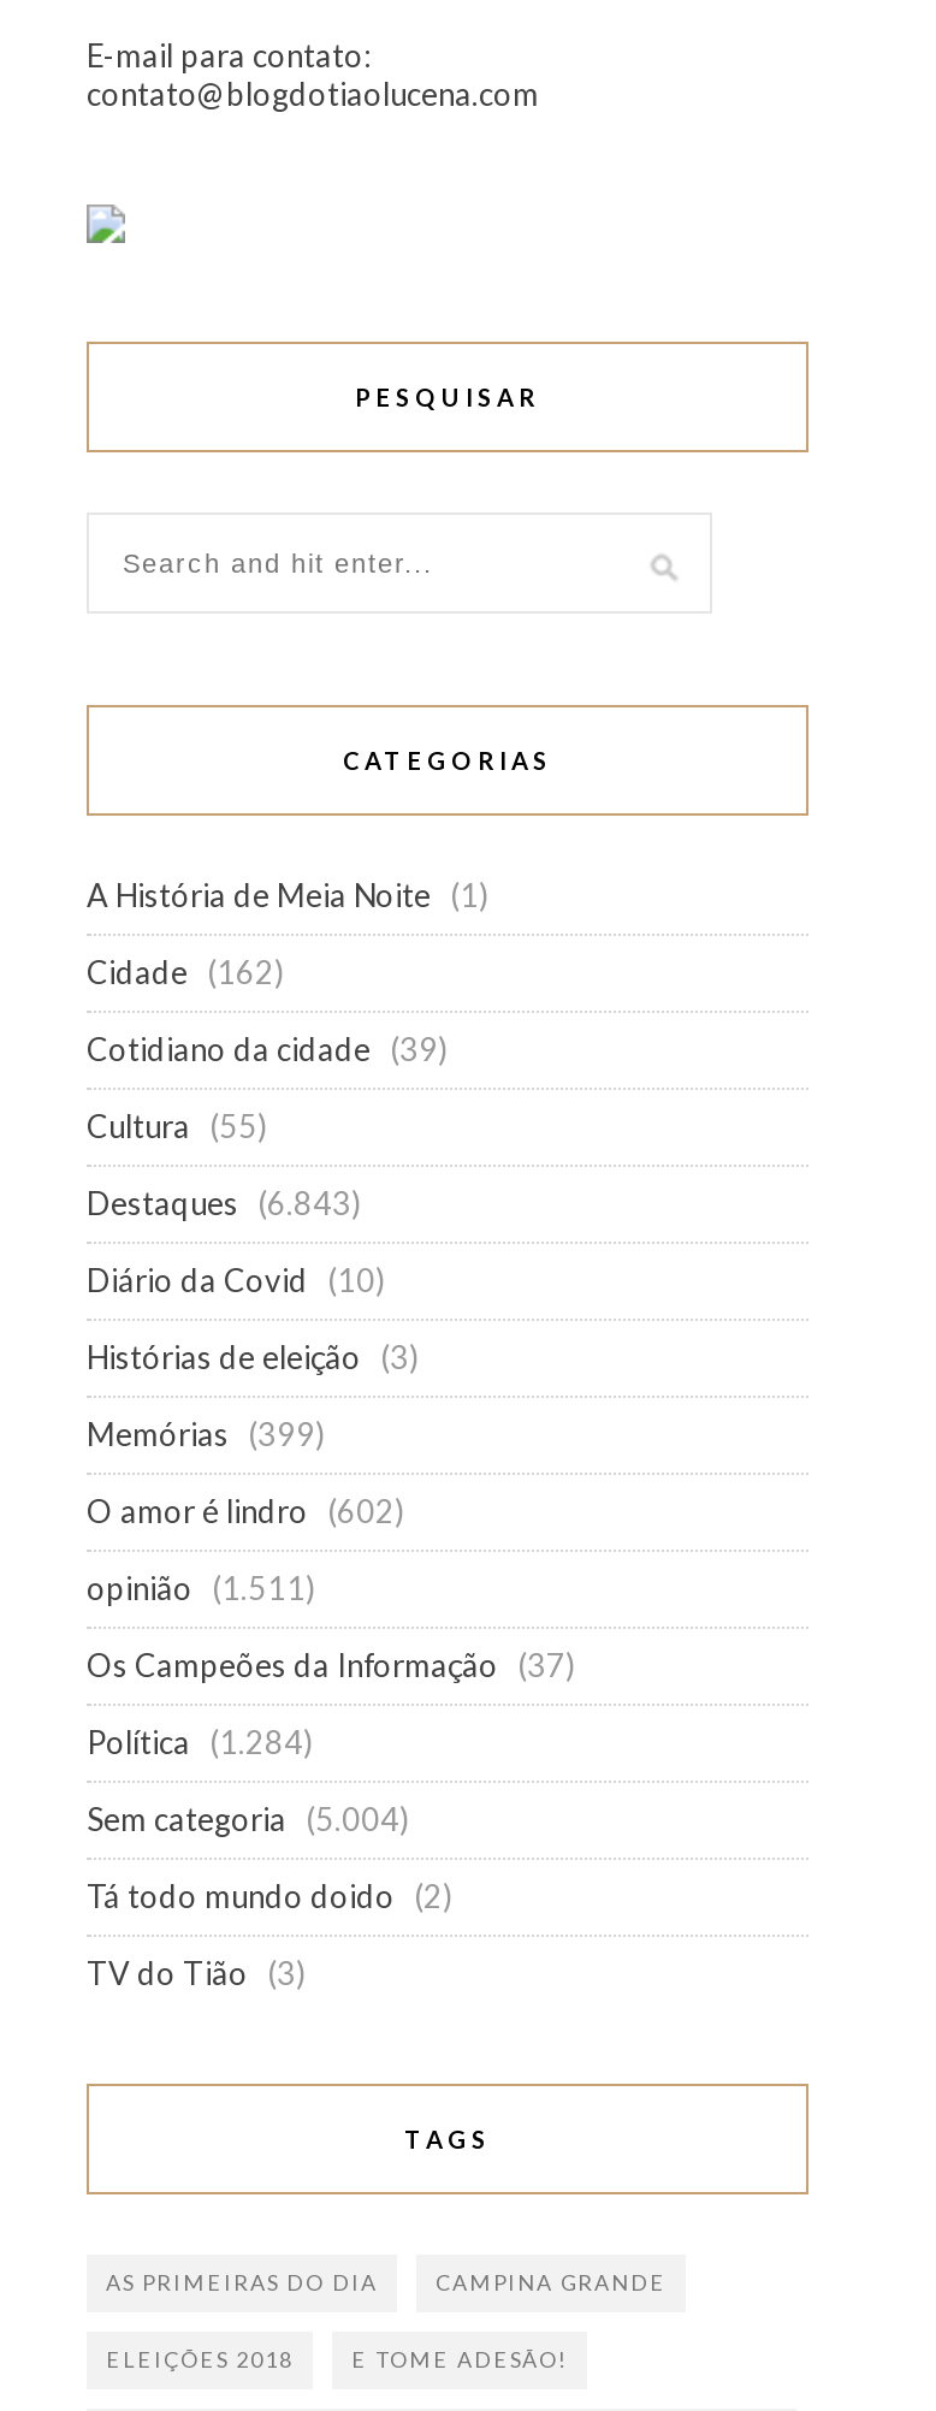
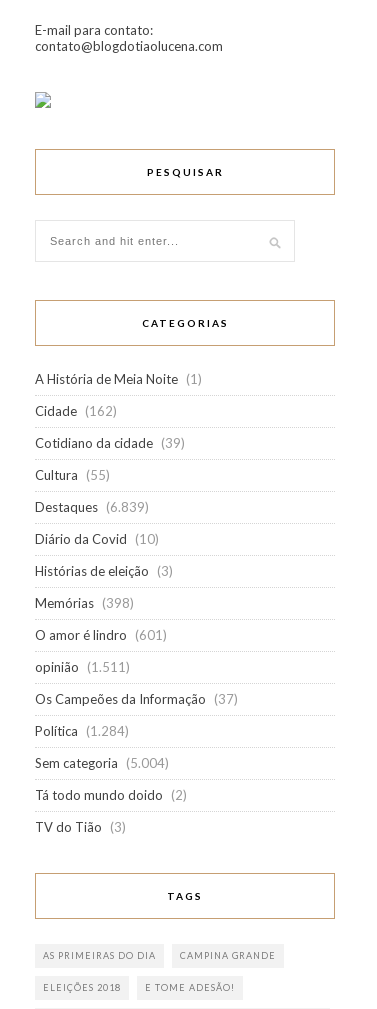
[87,1184,361,1223] Destaques (6.843) -> [35,499,149,515] Destaques (6.839)
[87,1415,325,1454] Memórias (399) -> [35,595,134,611] Memórias (398)
[87,1492,404,1531] O amor é lindro (602) -> [35,627,167,643] O amor é lindro (601)

